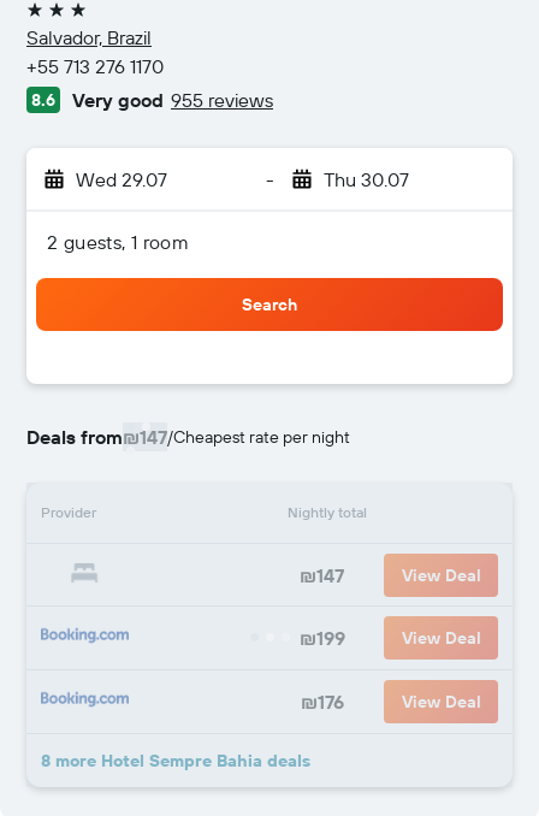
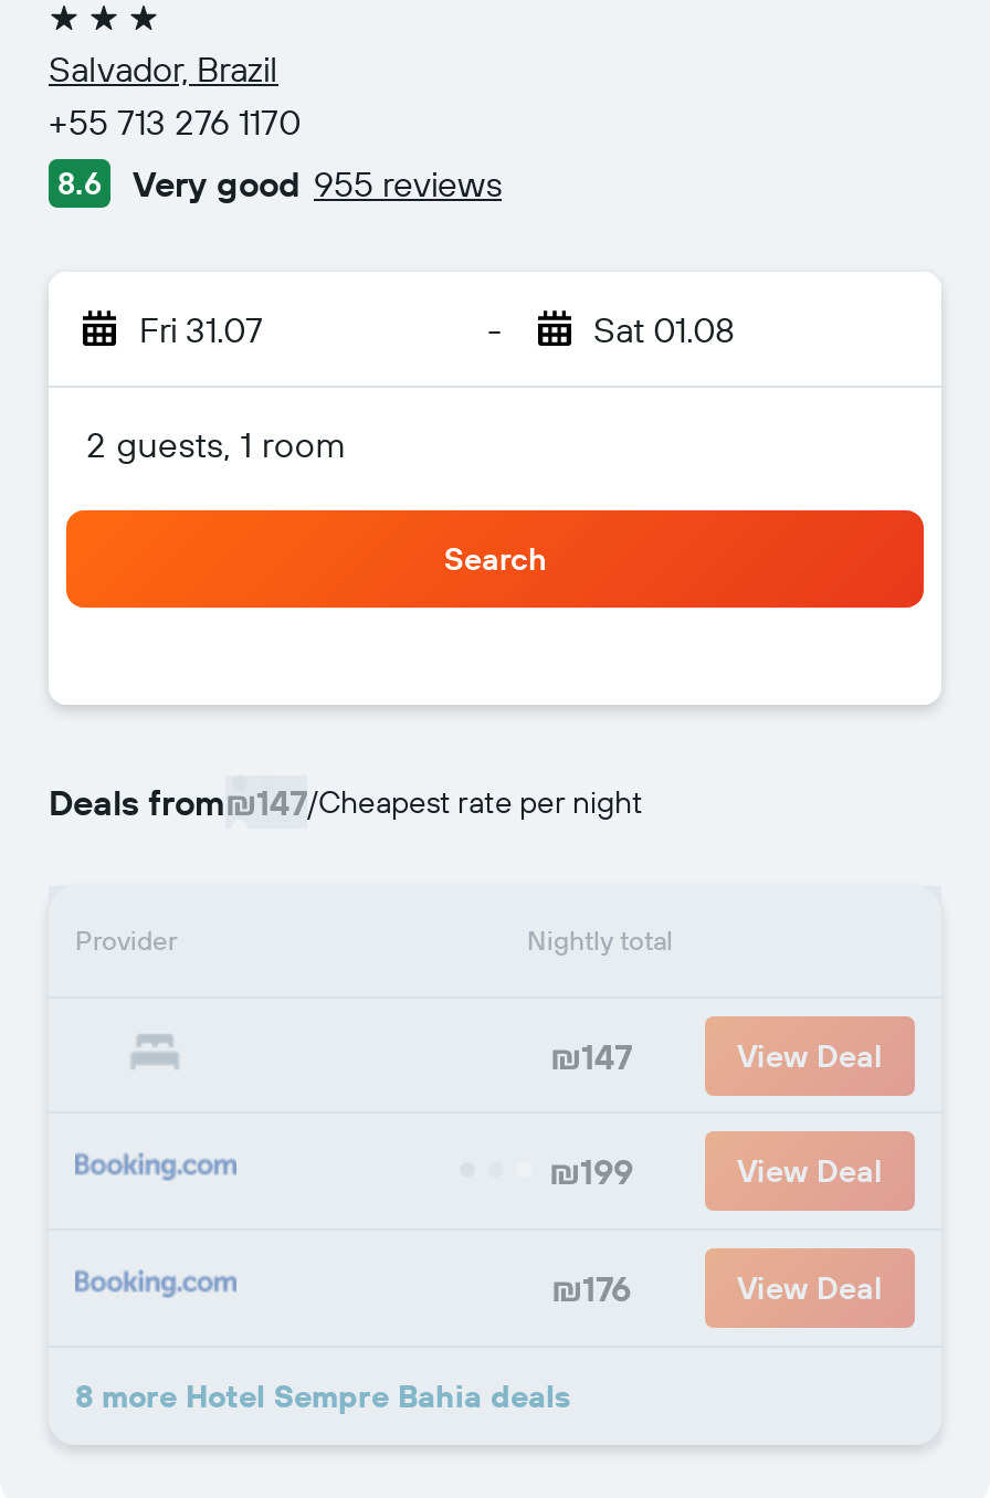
[76,167,167,191] Wed 29.07 -> [139,307,263,351] Fri 31.07
[323,167,408,191] Thu 30.07 -> [593,307,735,351] Sat 01.08

